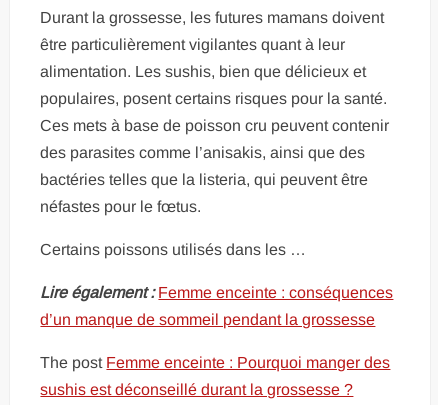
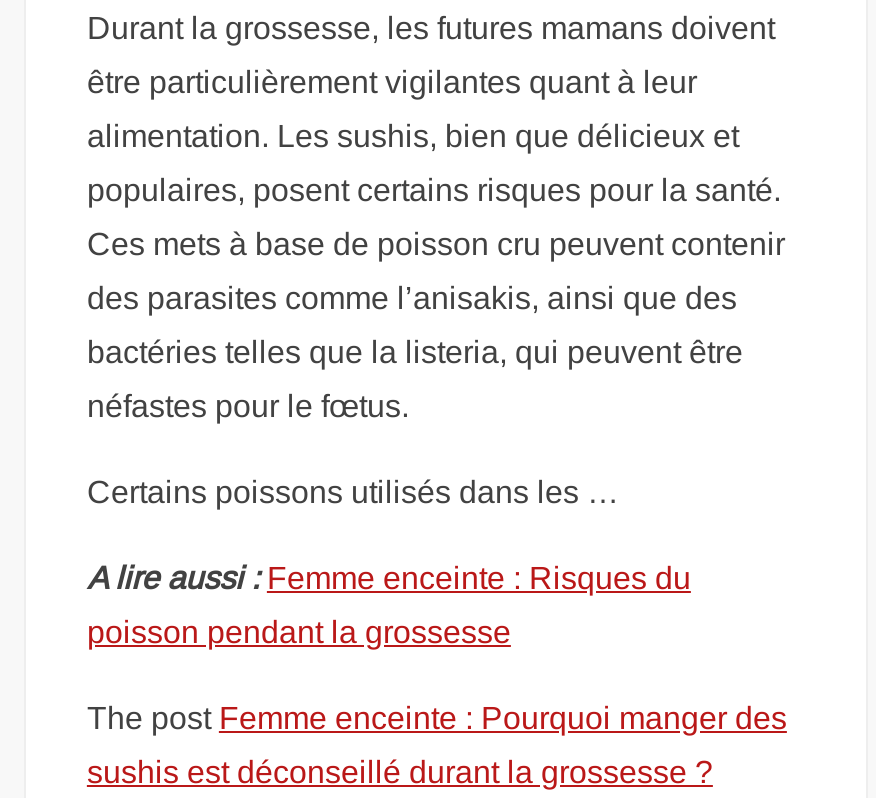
[40,284,393,301] Lire également : Femme enceinte : conséquences -> [87,561,691,595] A lire aussi : Femme enceinte : Risques du
[40,311,375,328] d’un manque de sommeil pendant la grossesse -> [87,615,511,649] poisson pendant la grossesse

